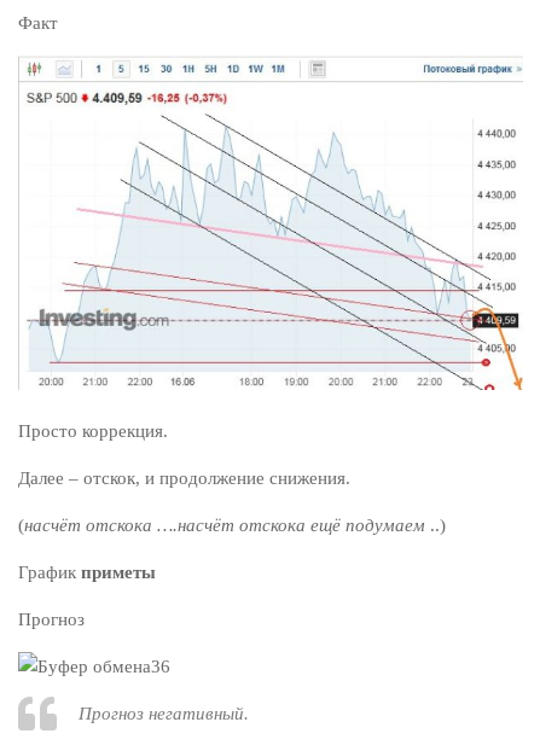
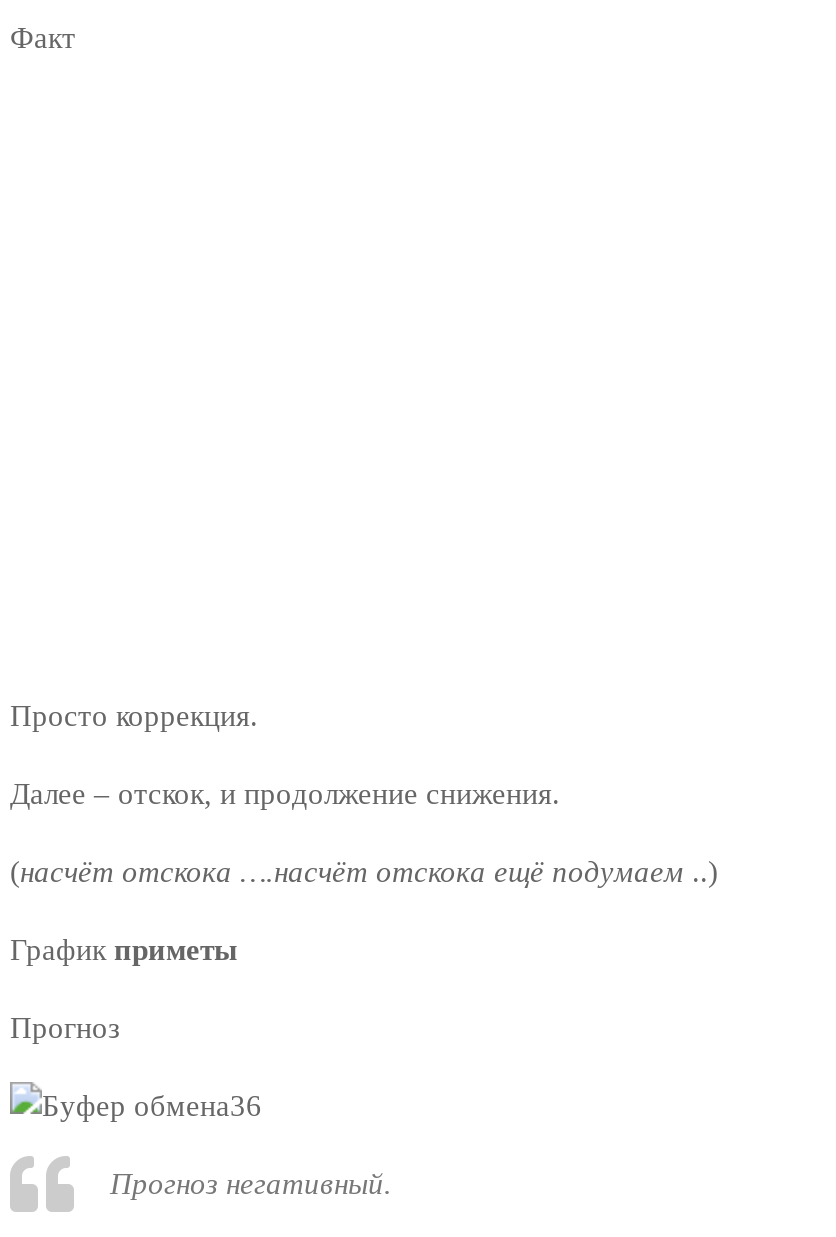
[17,56,524,391] [image] -> none

